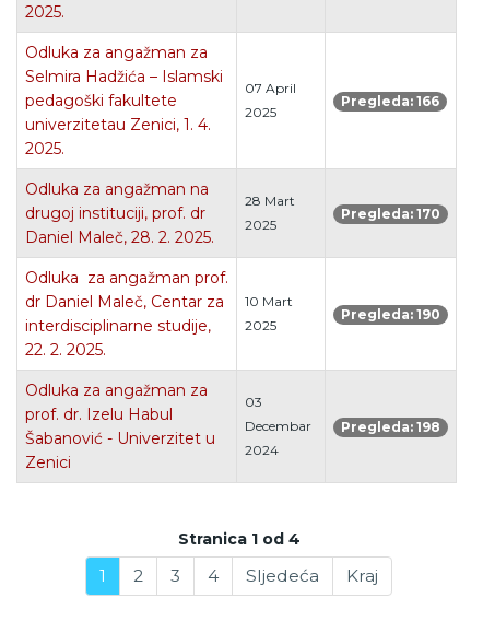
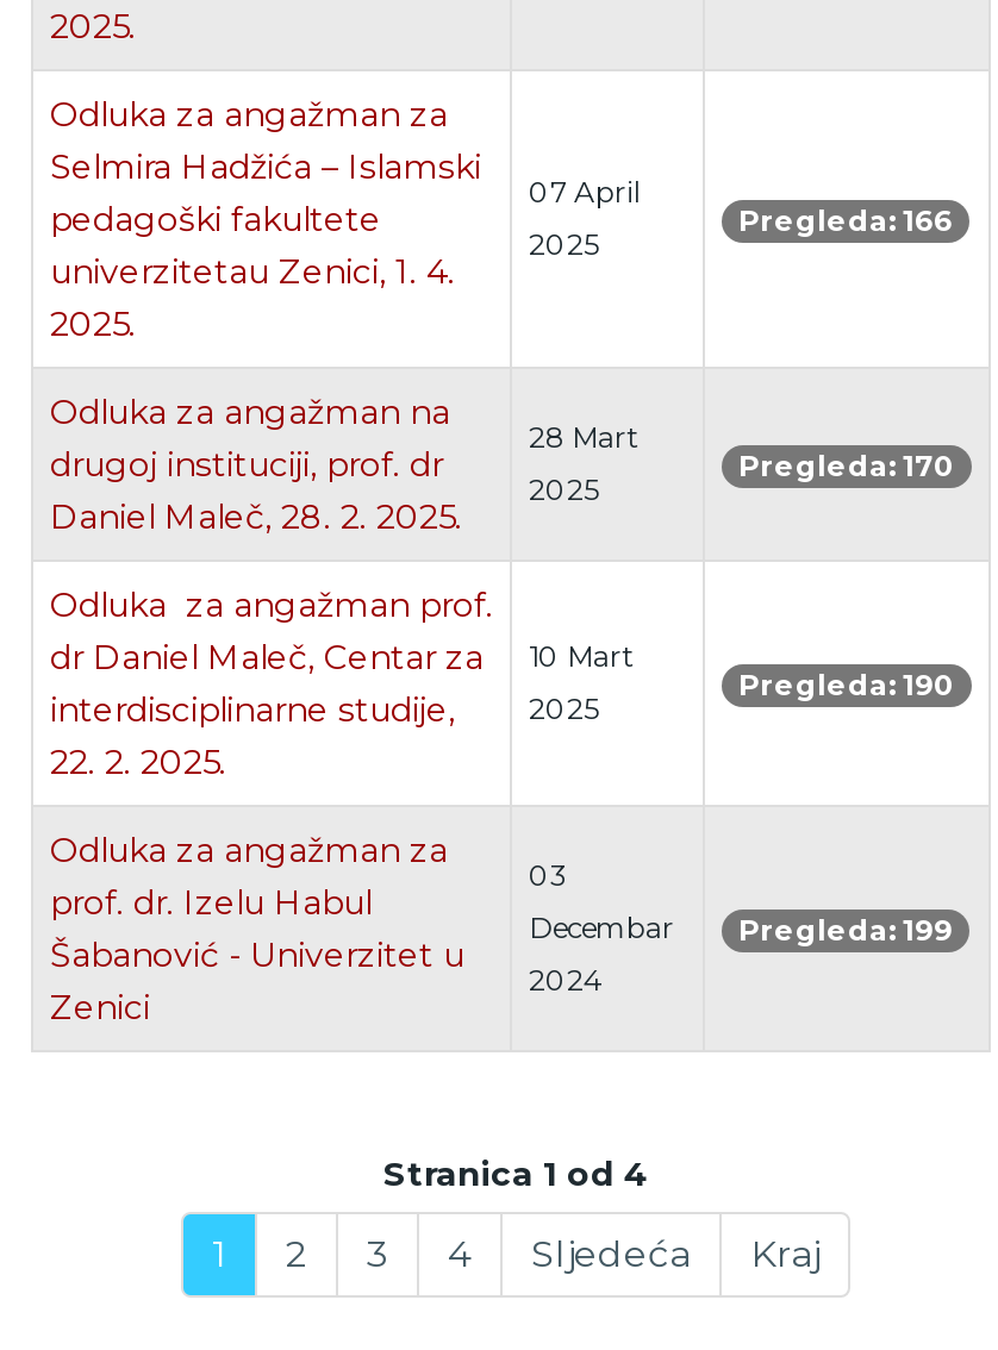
[245,418,440,435] Decembar Pregleda: 198 -> [529,910,953,948] Decembar Pregleda: 199

